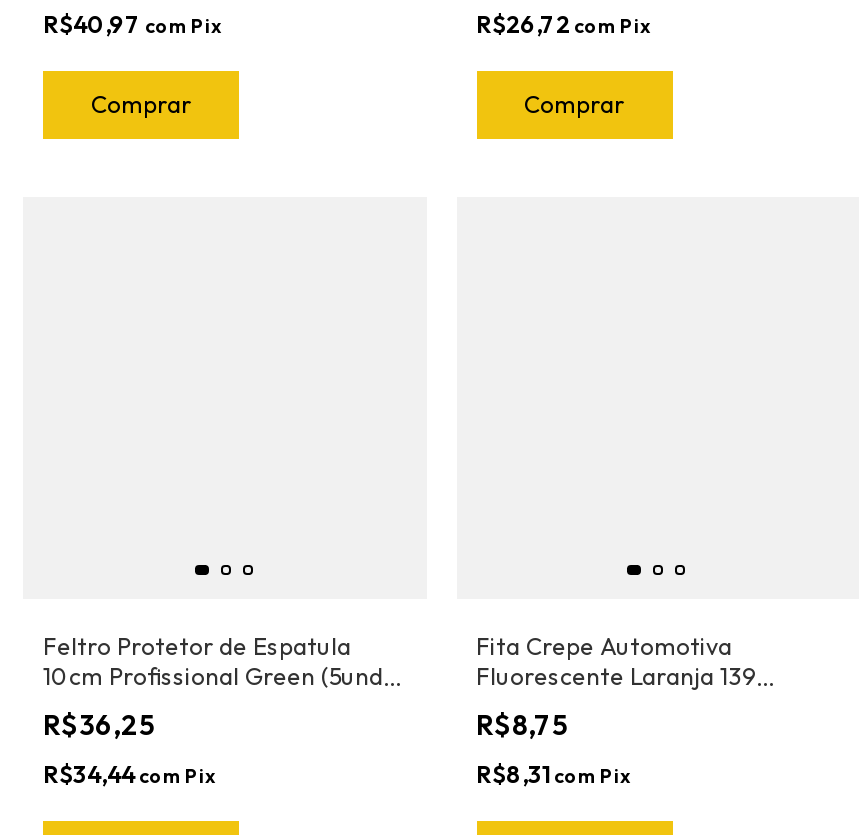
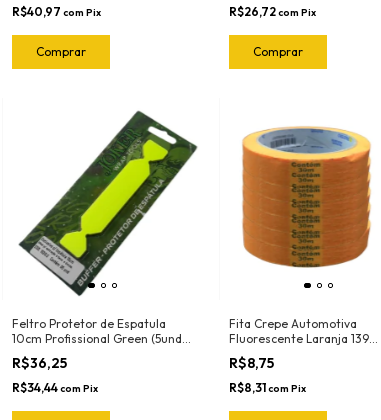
none -> [18,110,198,296] [image]
none -> [242,126,371,268] [image]

